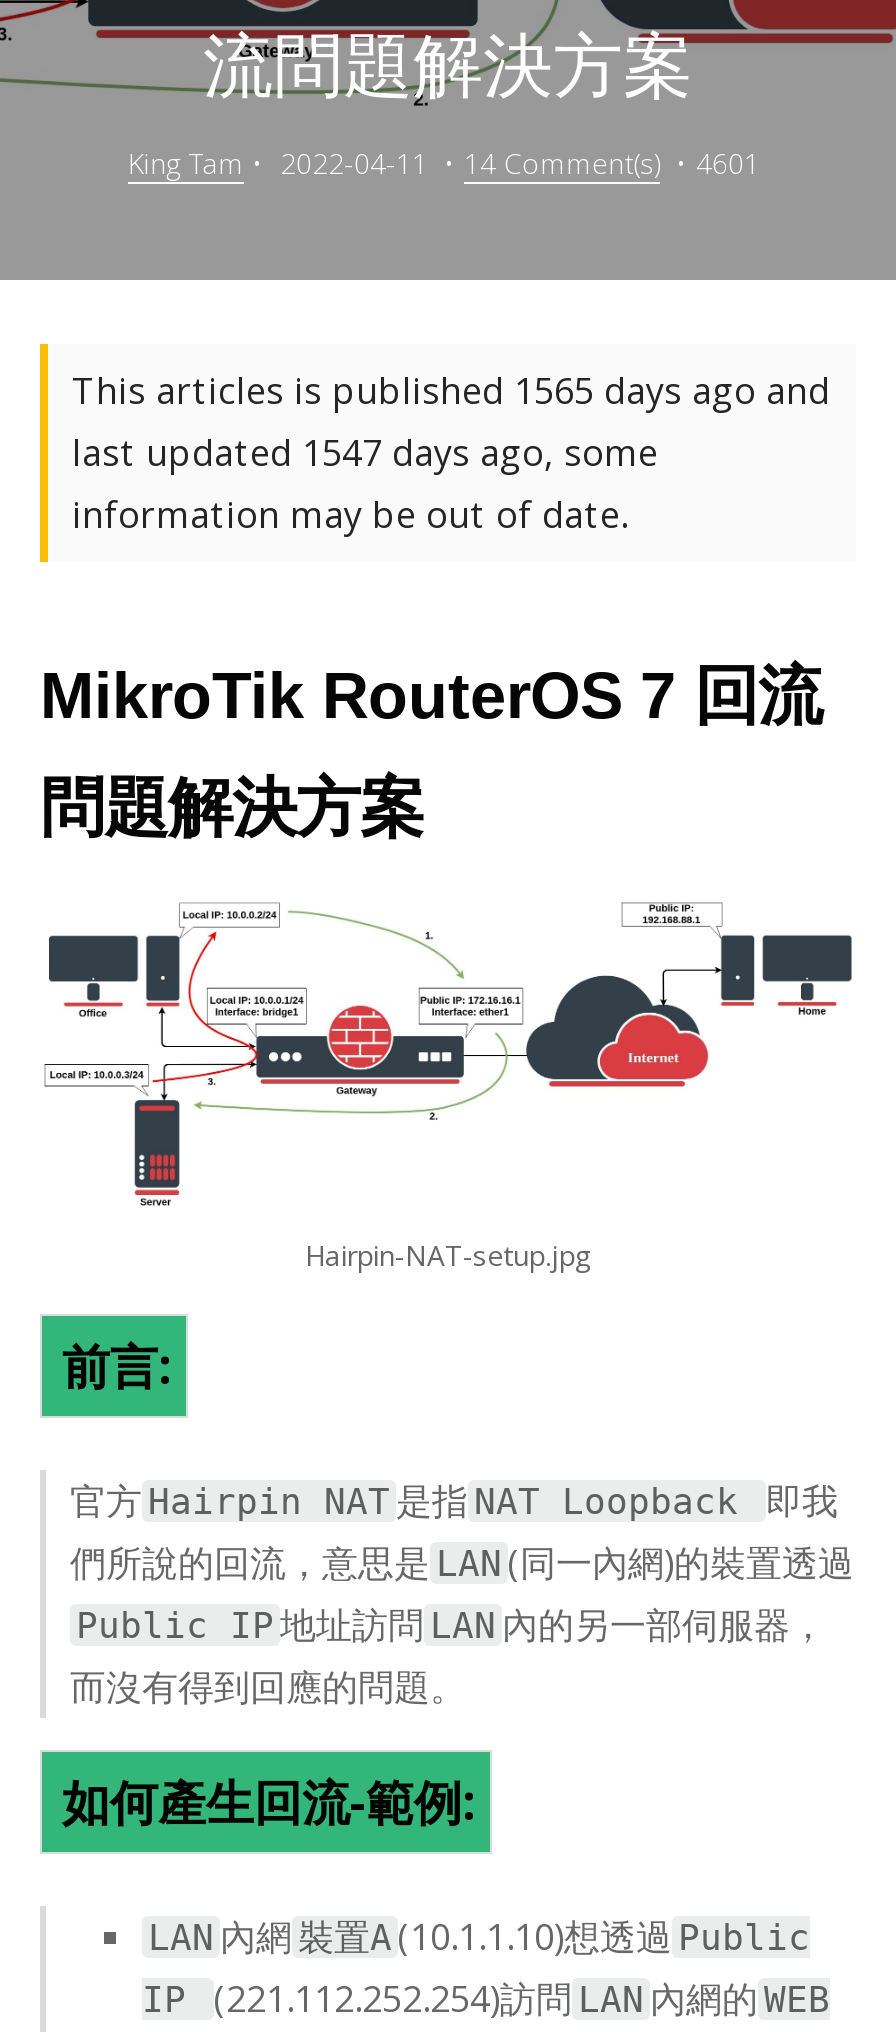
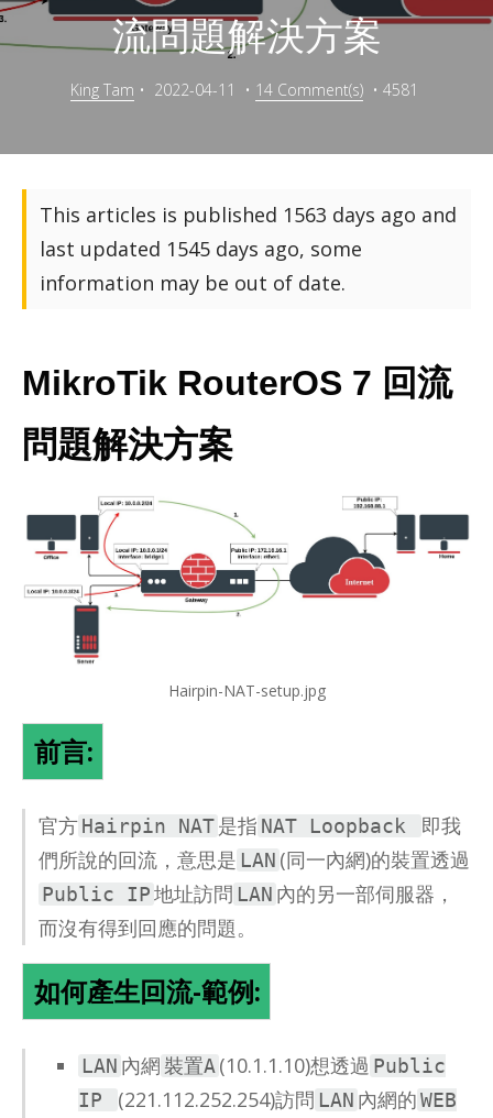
[128,144,768,182] King Tam • 2022-04-11 • 14 Comment(s) • 4601 -> [70,79,423,100] King Tam • 2022-04-11 • 14 Comment(s) • 4581
[72,366,830,414] This articles is published 1565 days ago and -> [40,201,457,228] This articles is published 1563 days ago and
[72,428,658,476] last updated 1547 days ago, some -> [40,235,362,262] last updated 1545 days ago, some

